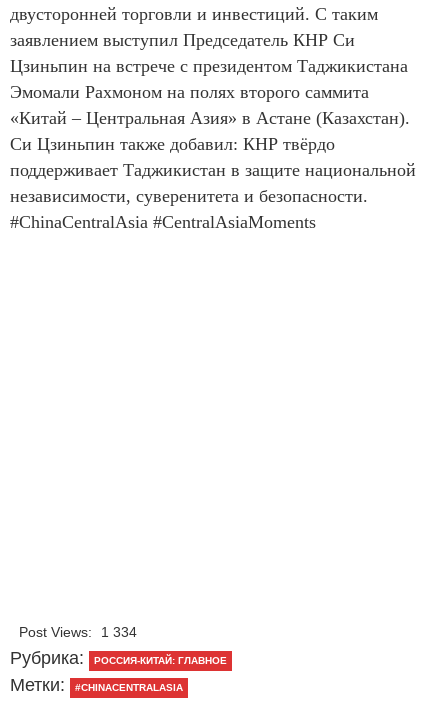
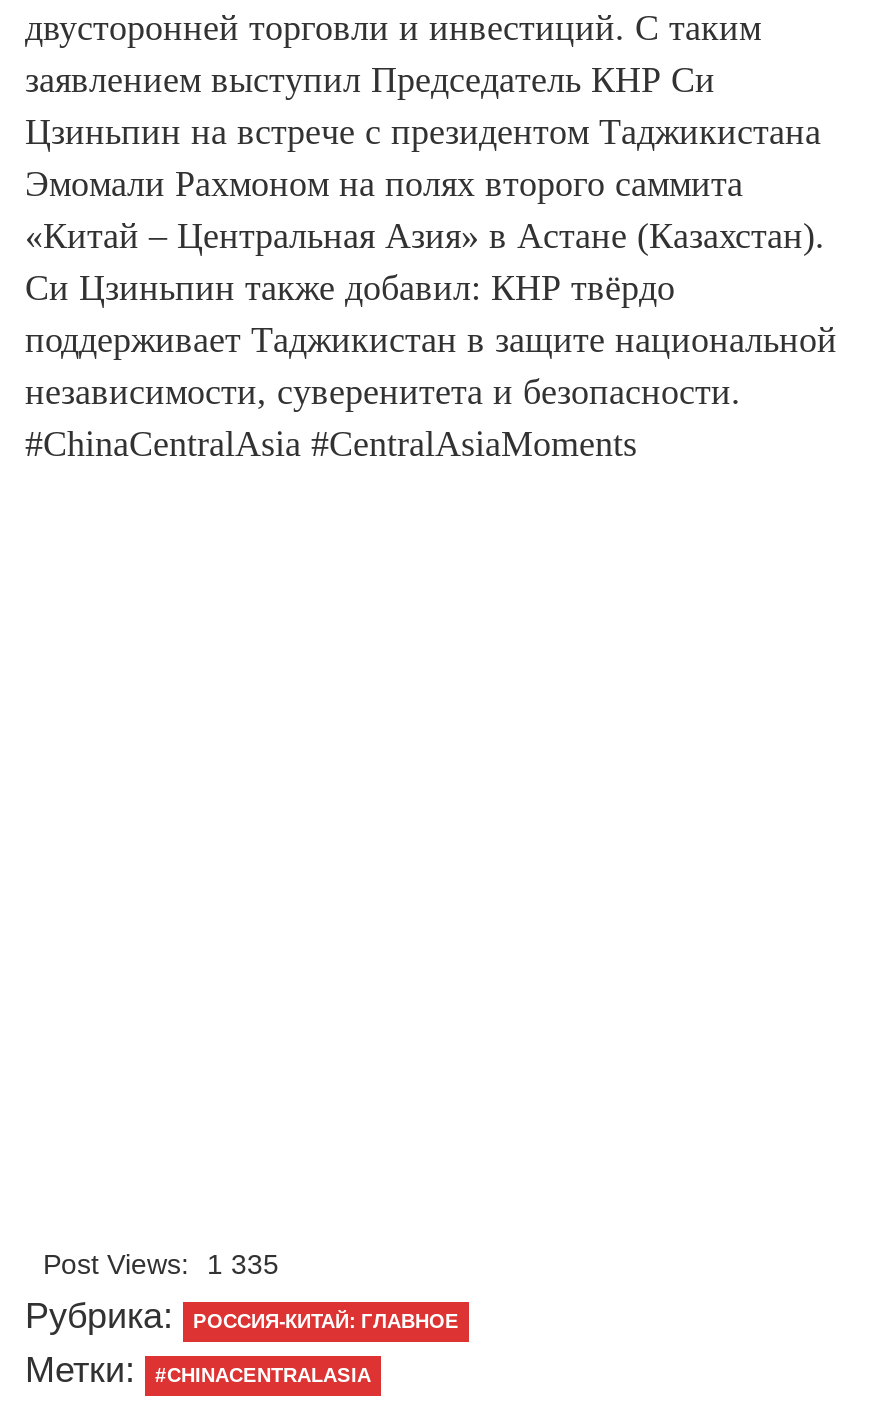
[19,624,137,640] Post Views: 1 334 -> [43,1248,279,1280] Post Views: 1 335

